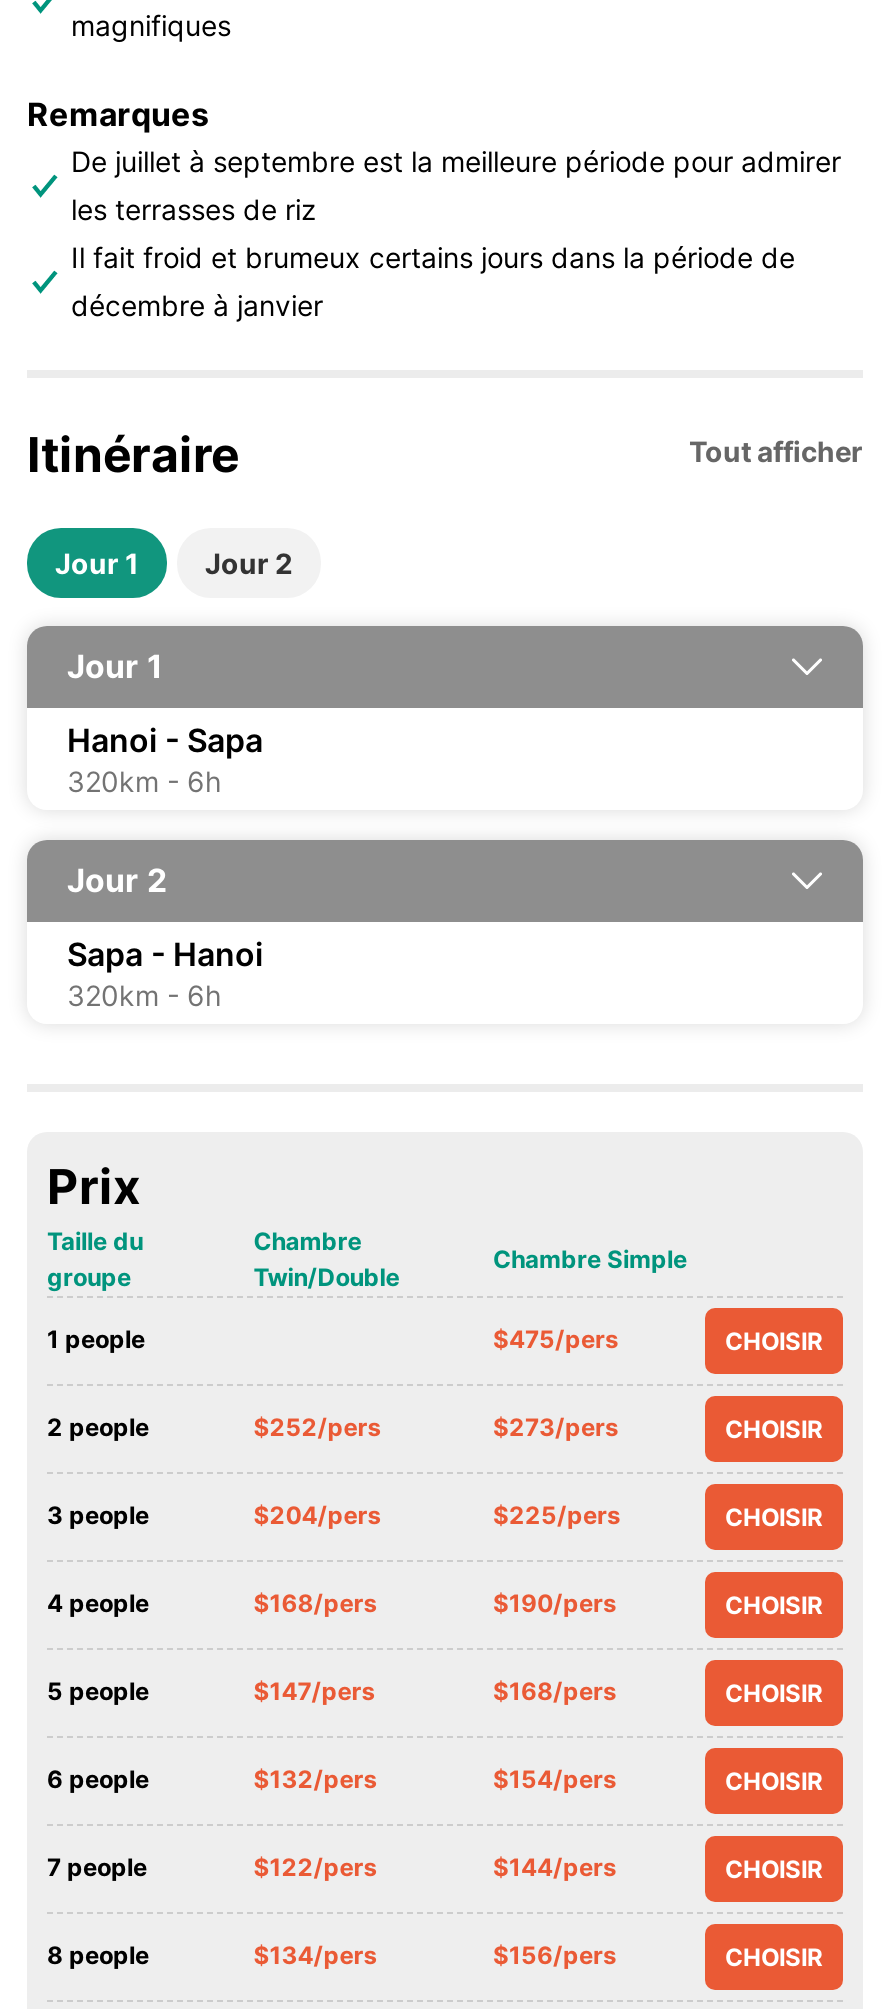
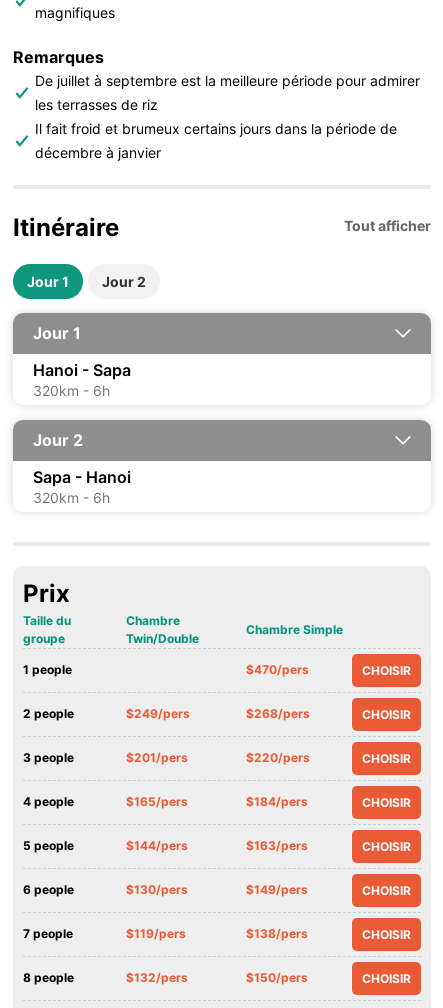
[493,1325,619,1355] $475/pers -> [246,662,309,677] $470/pers
[253,1413,619,1443] $252/pers | $273/pers -> [126,706,310,721] $249/pers | $268/pers
[253,1501,621,1531] $204/pers | $225/pers -> [126,750,310,765] $201/pers | $220/pers
[253,1589,617,1619] $168/pers | $190/pers -> [126,794,308,809] $165/pers | $184/pers
[253,1677,617,1707] $147/pers | $168/pers -> [126,838,308,853] $144/pers | $163/pers
[253,1765,617,1795] $132/pers | $154/pers -> [126,882,308,897] $130/pers | $149/pers
[253,1853,617,1883] $122/pers | $144/pers -> [126,926,308,941] $119/pers | $138/pers
[253,1941,617,1971] $134/pers | $156/pers -> [126,970,308,985] $132/pers | $150/pers

